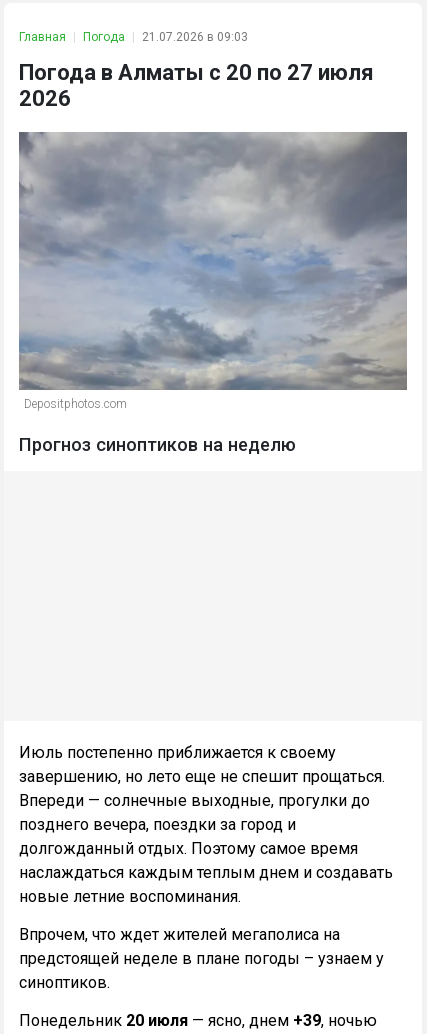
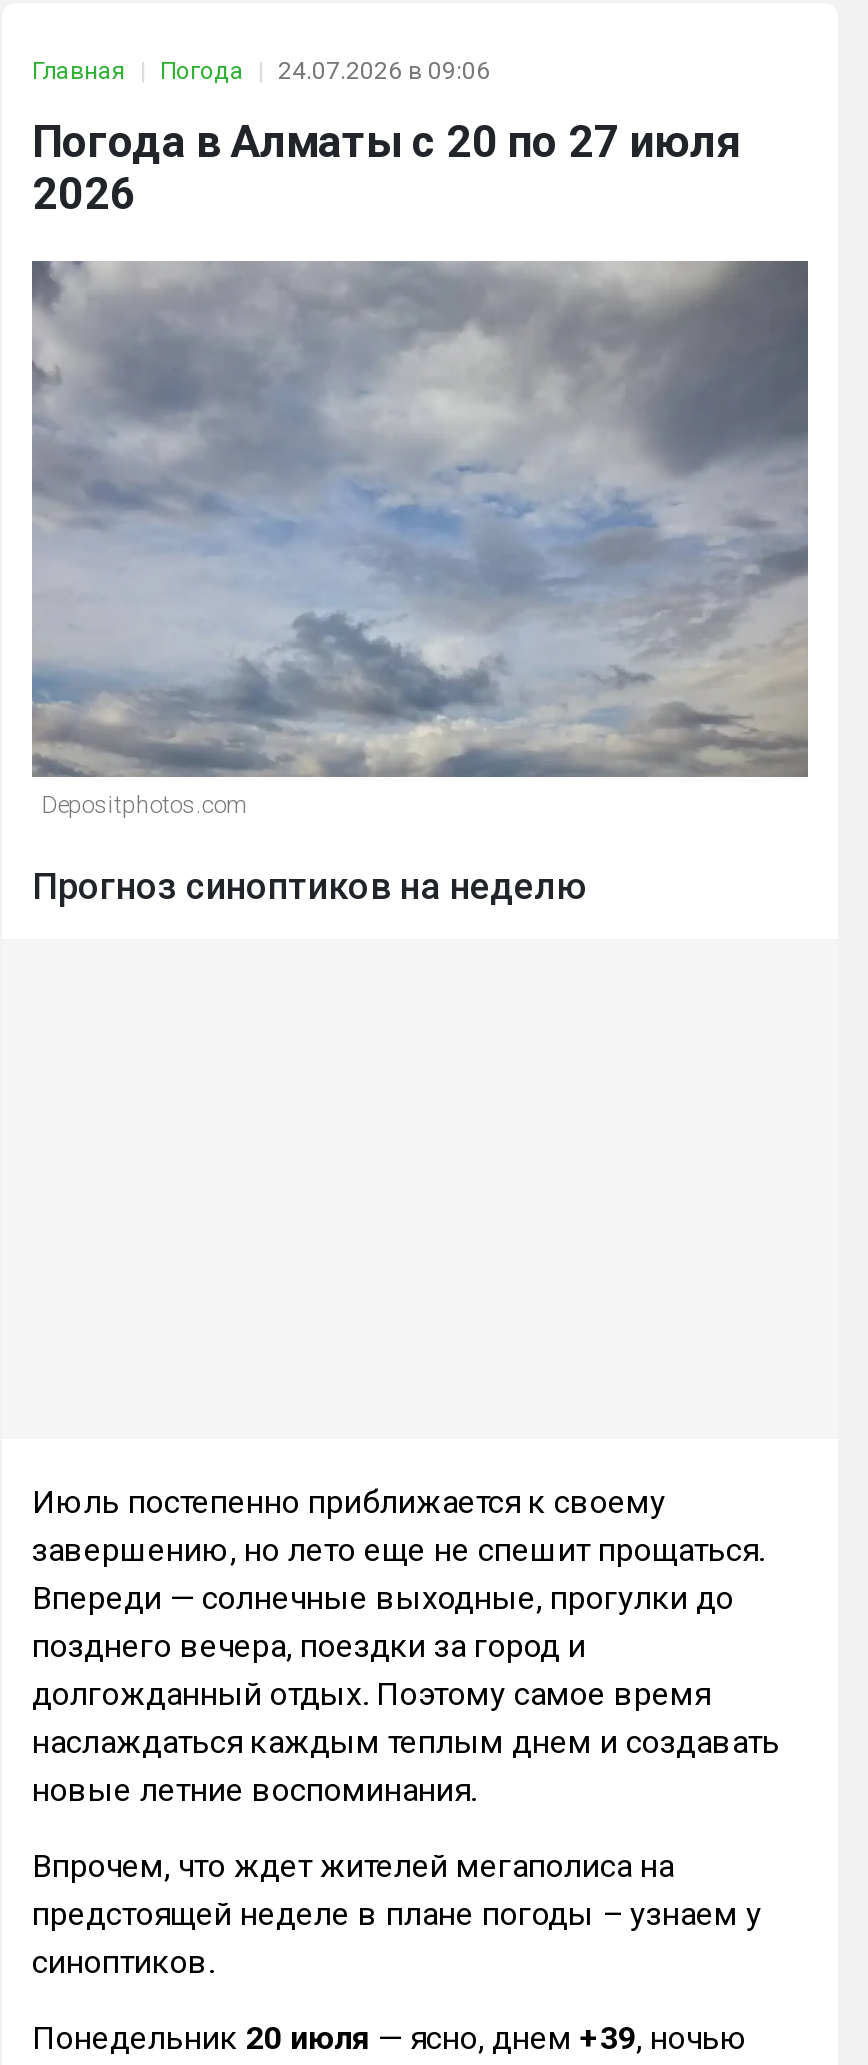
[19,30,248,44] Главная Погода 21.07.2026 в 09:03 -> [32,56,490,84] Главная Погода 24.07.2026 в 09:06

